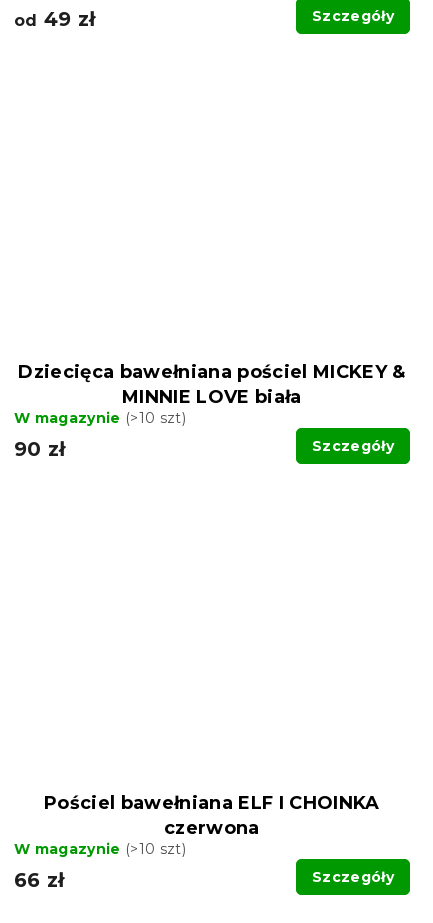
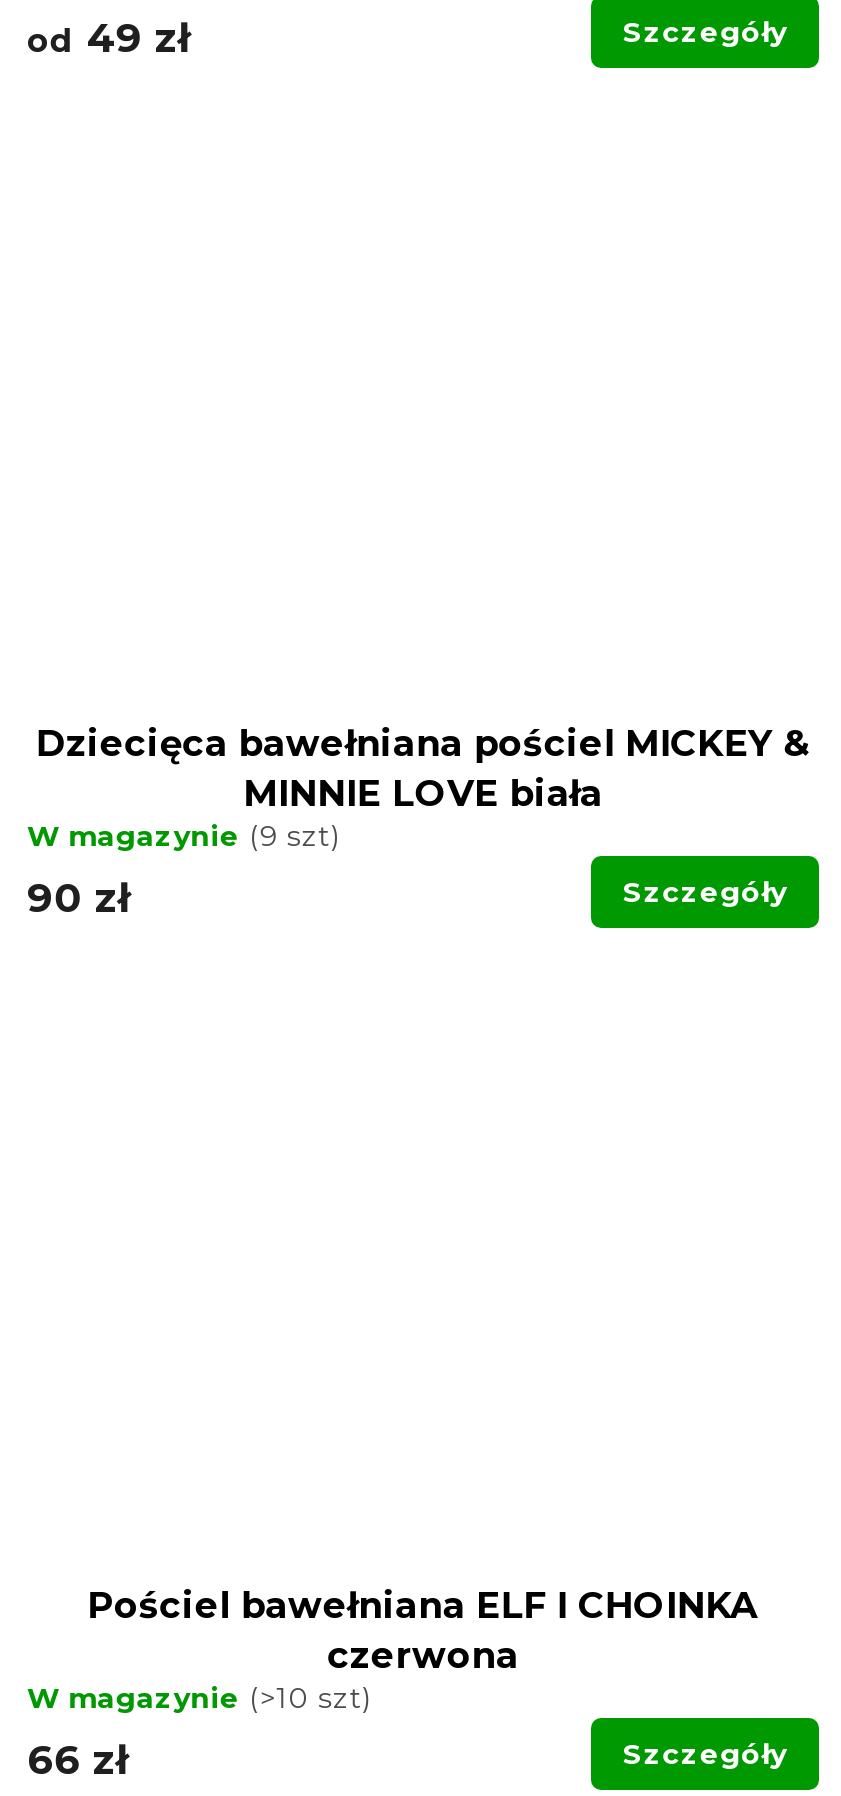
[14,409,186,427] W magazynie (>10 szt) -> [27,819,340,855] W magazynie (9 szt)

